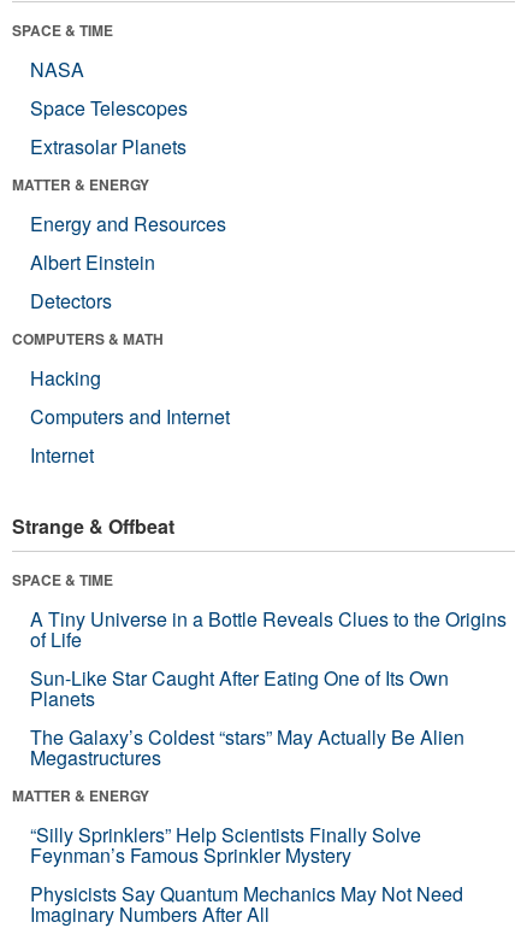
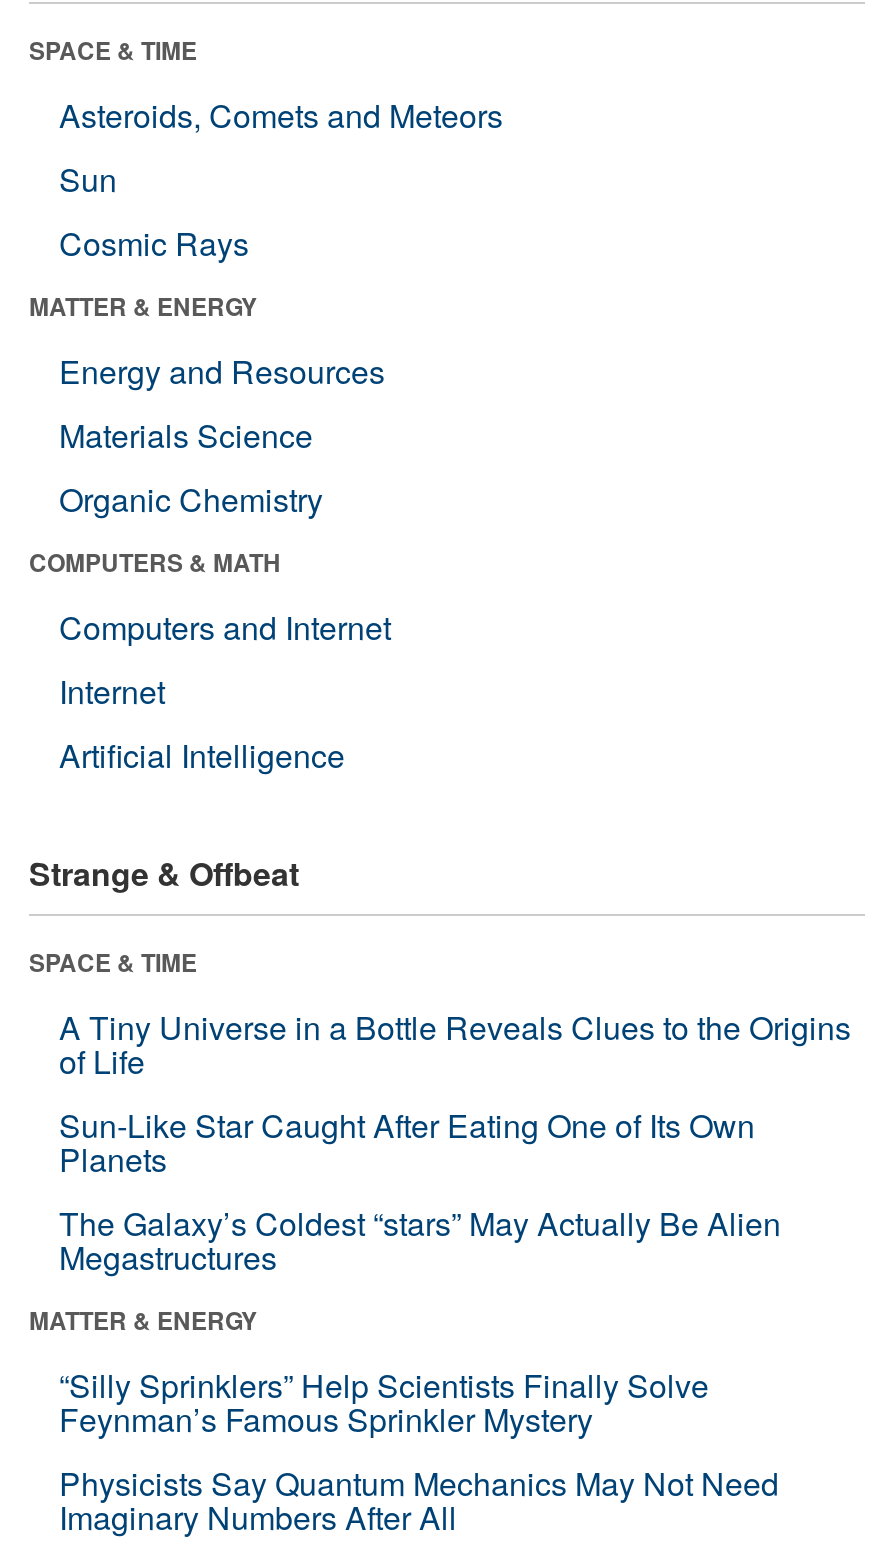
[30,55,188,160] NASA | Space Telescopes | Extrasolar Planets -> [59,92,503,266] Asteroids, Comets and Meteors | Sun | Cosmic Rays
[30,248,155,314] Albert Einstein | Detectors -> [59,412,323,522] Materials Science | Organic Chemistry
[30,364,101,391] Hacking -> none
moved [30,402,230,469] -> [59,604,391,714]: Computers and Internet | Internet
none -> [59,732,345,778] Artificial Intelligence

